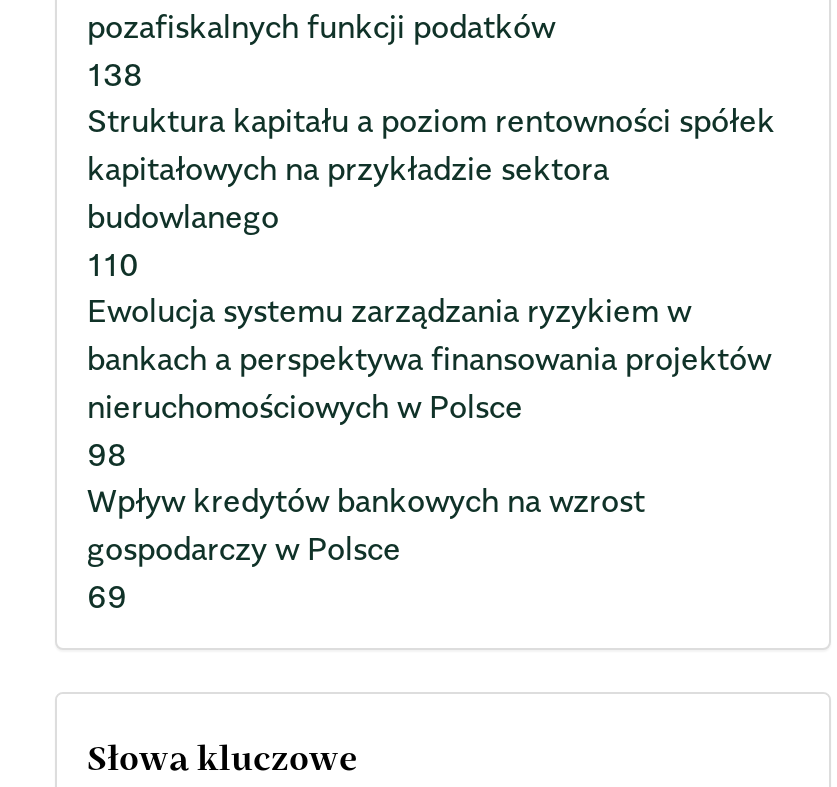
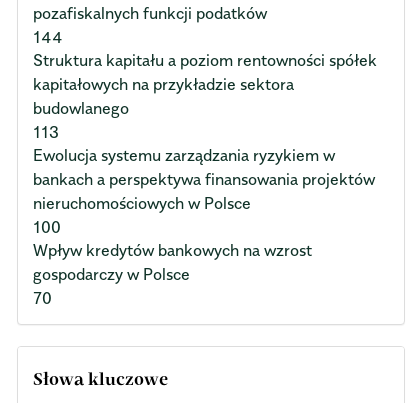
[87,54,143,94] 138 -> [33,27,63,47] 144
[87,244,139,284] 110 -> [33,122,59,142] 113
[87,434,127,474] 98 -> [33,217,61,237] 100
[87,576,127,616] 69 -> [33,288,52,308] 70

